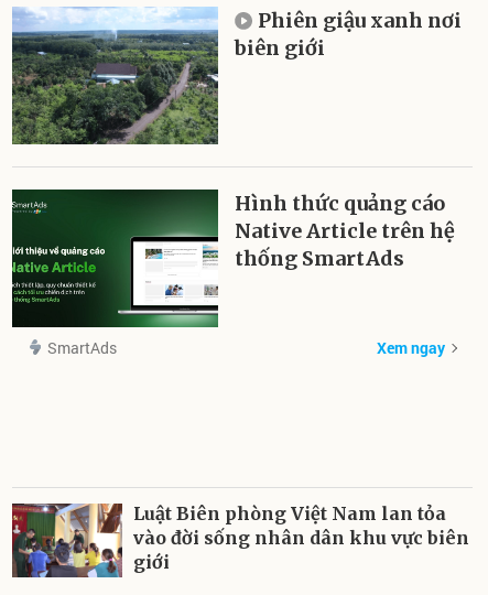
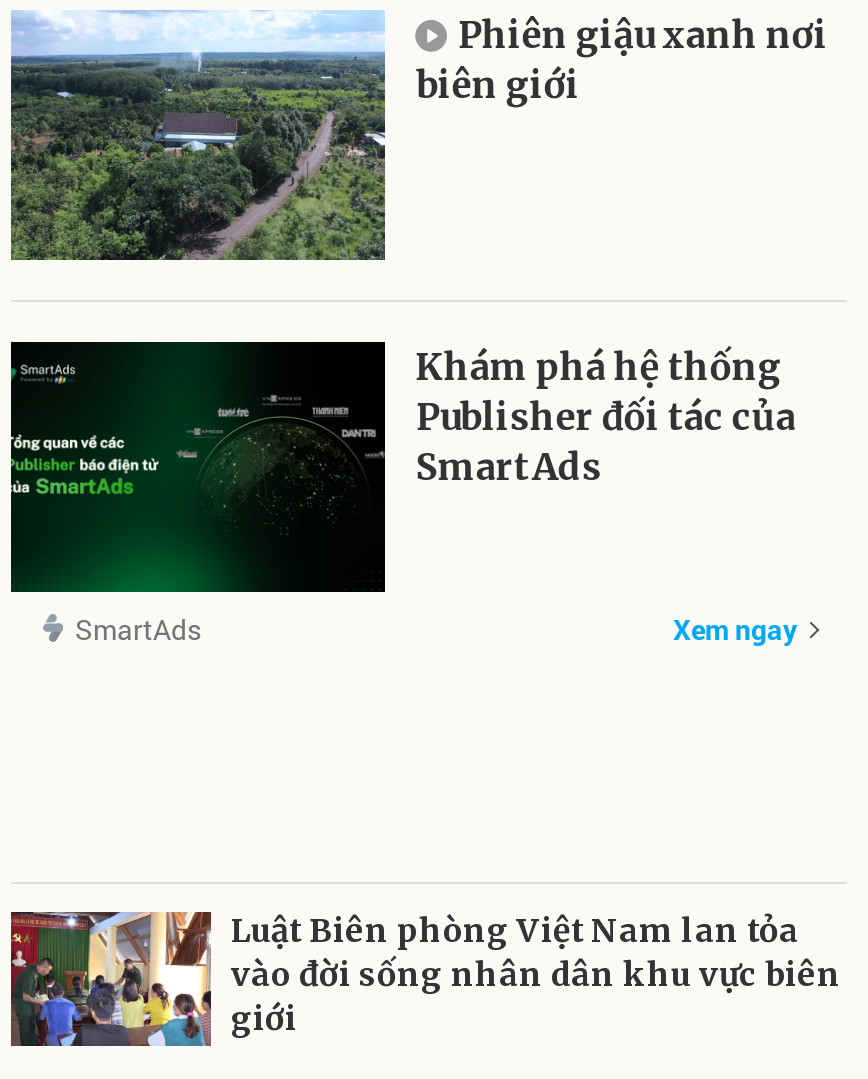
[11,190,455,328] [image] | Hình thức quảng cáo | Native Article trên hệ | thống SmartAds -> [11,342,796,594] [image] | Khám phá hệ thống | Publisher đối tác của | SmartAds

